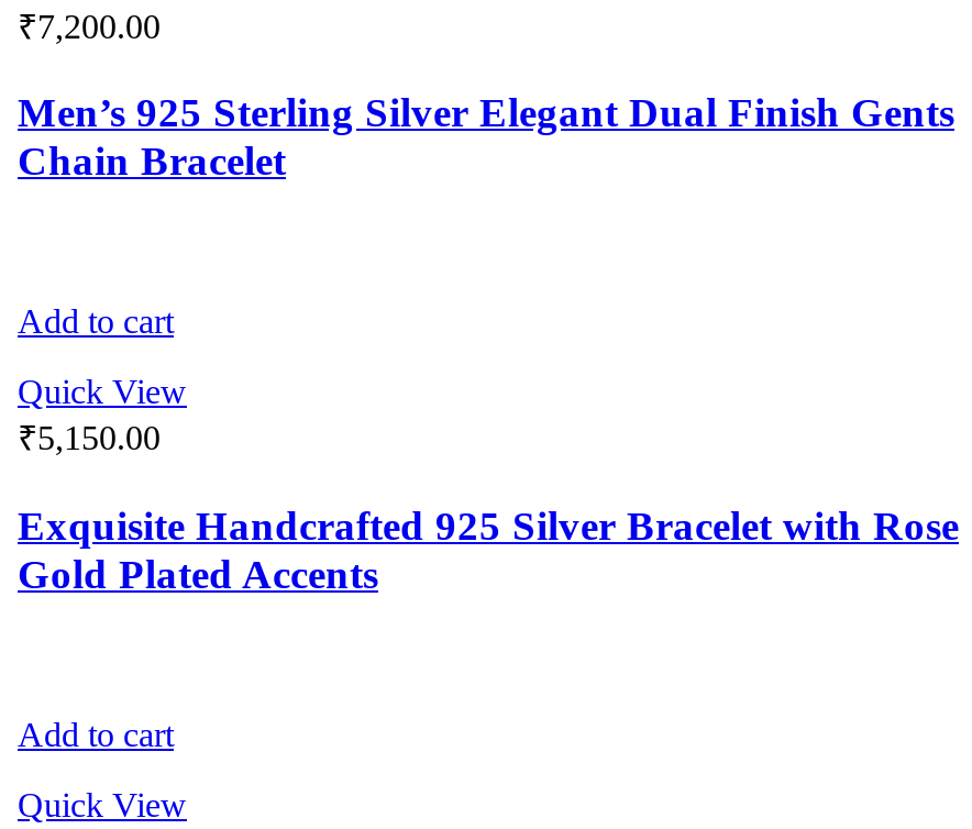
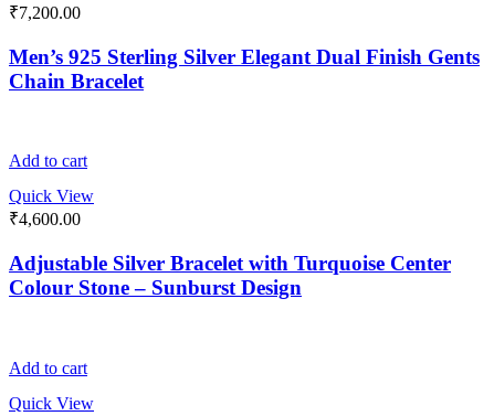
[18,419,161,456] ₹5,150.00 -> [9,210,81,229] ₹4,600.00
[18,502,959,596] Exquisite Handcrafted 925 Silver Bracelet with Rose | Gold Plated Accents -> [9,252,451,299] Adjustable Silver Bracelet with Turquoise Center | Colour Stone – Sunburst Design

